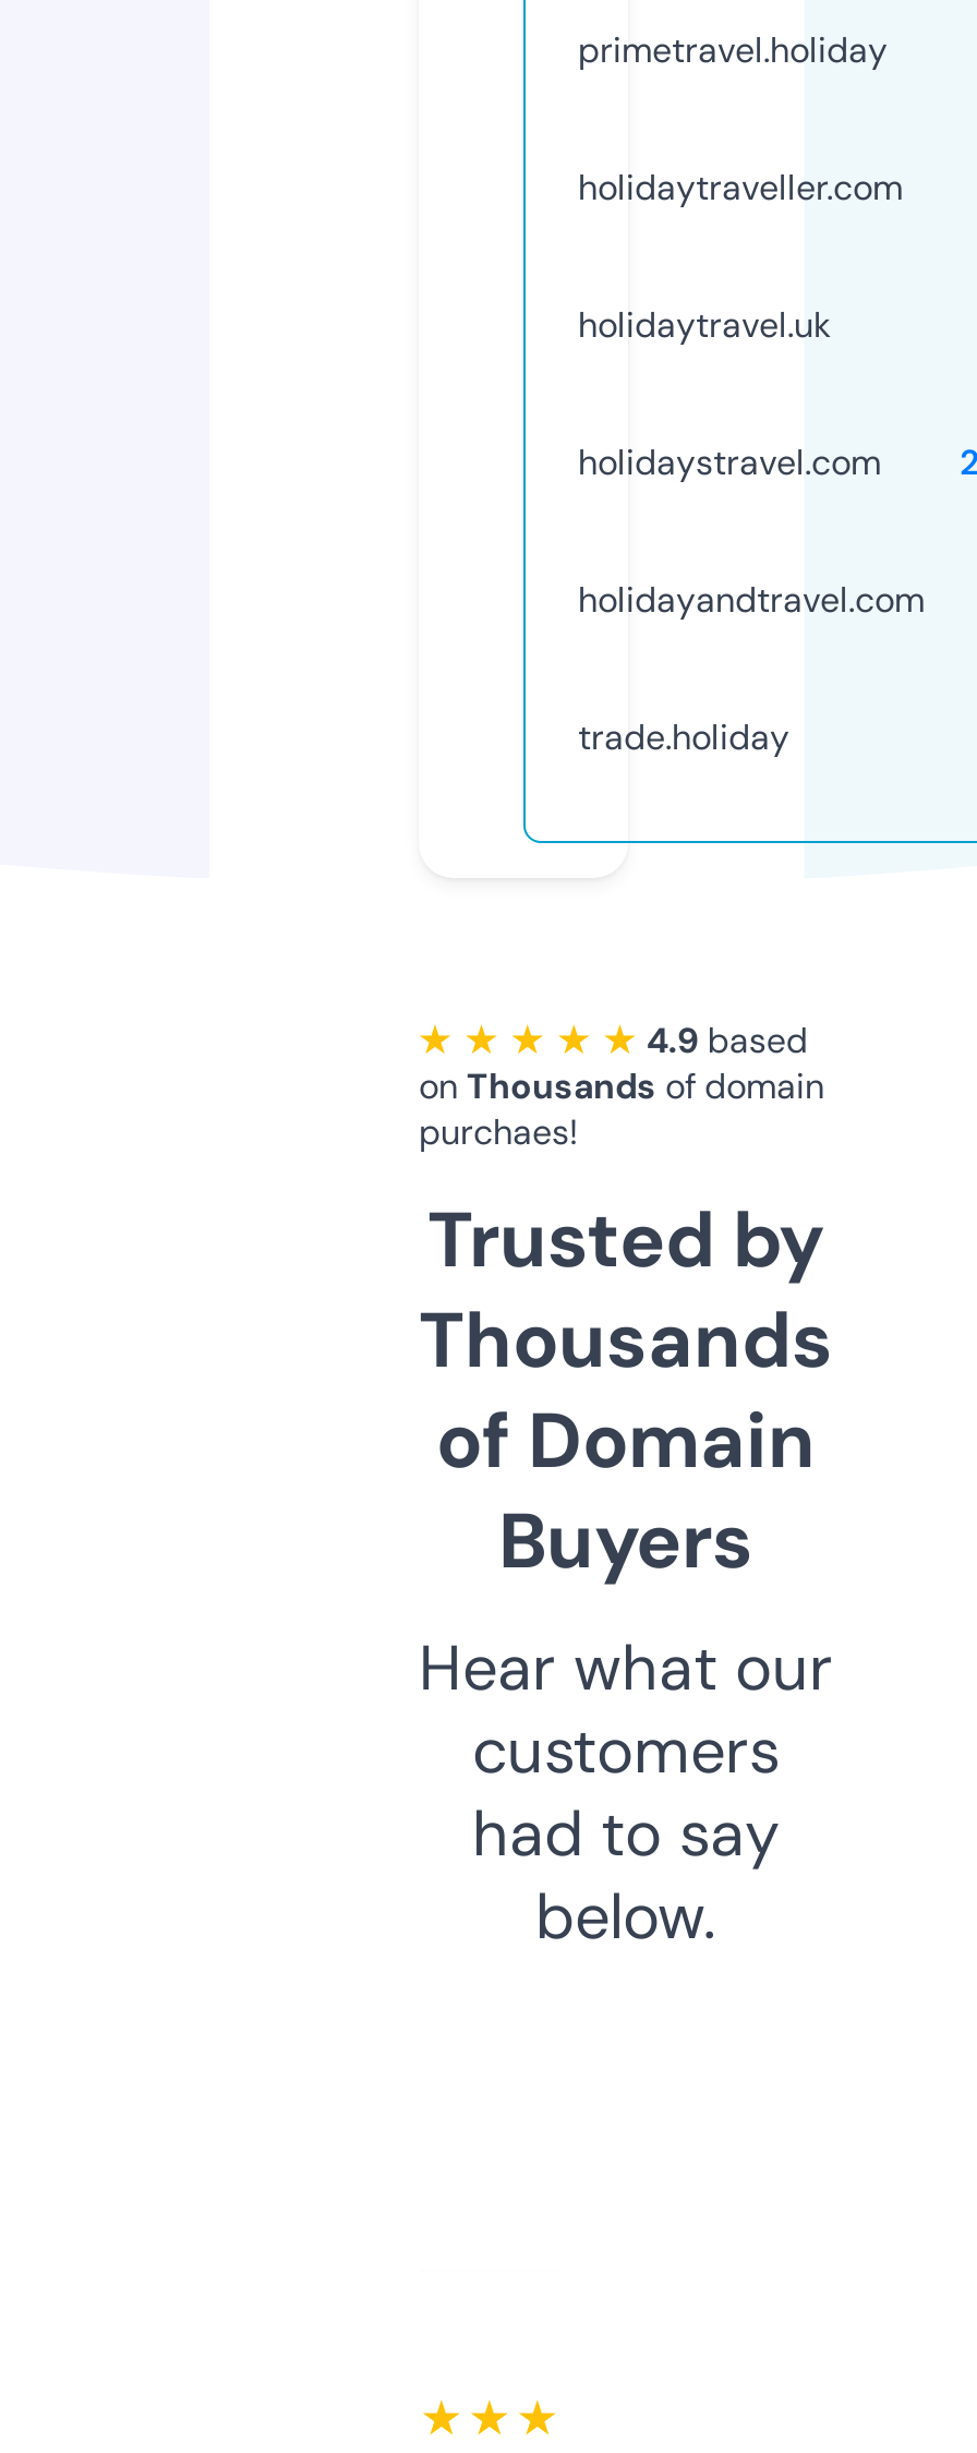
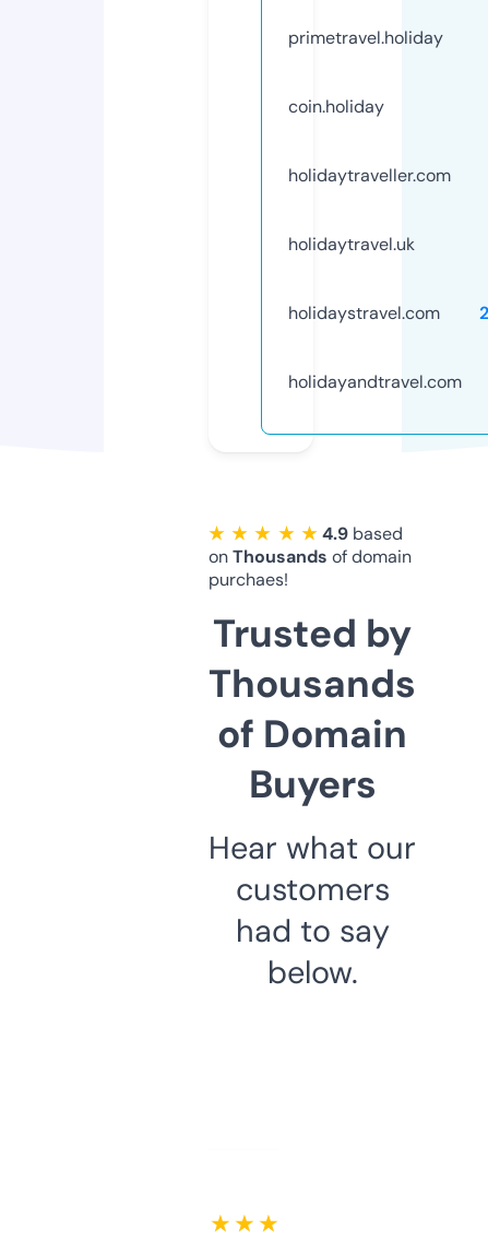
none -> [288,95,384,118] coin.holiday
moved [578,164,925,622] -> [288,164,462,393]: holidaytraveller.com | holidaytravel.uk | holidaystravel.com | holidayandtravel.com
[578,714,789,760] trade.holiday -> none

